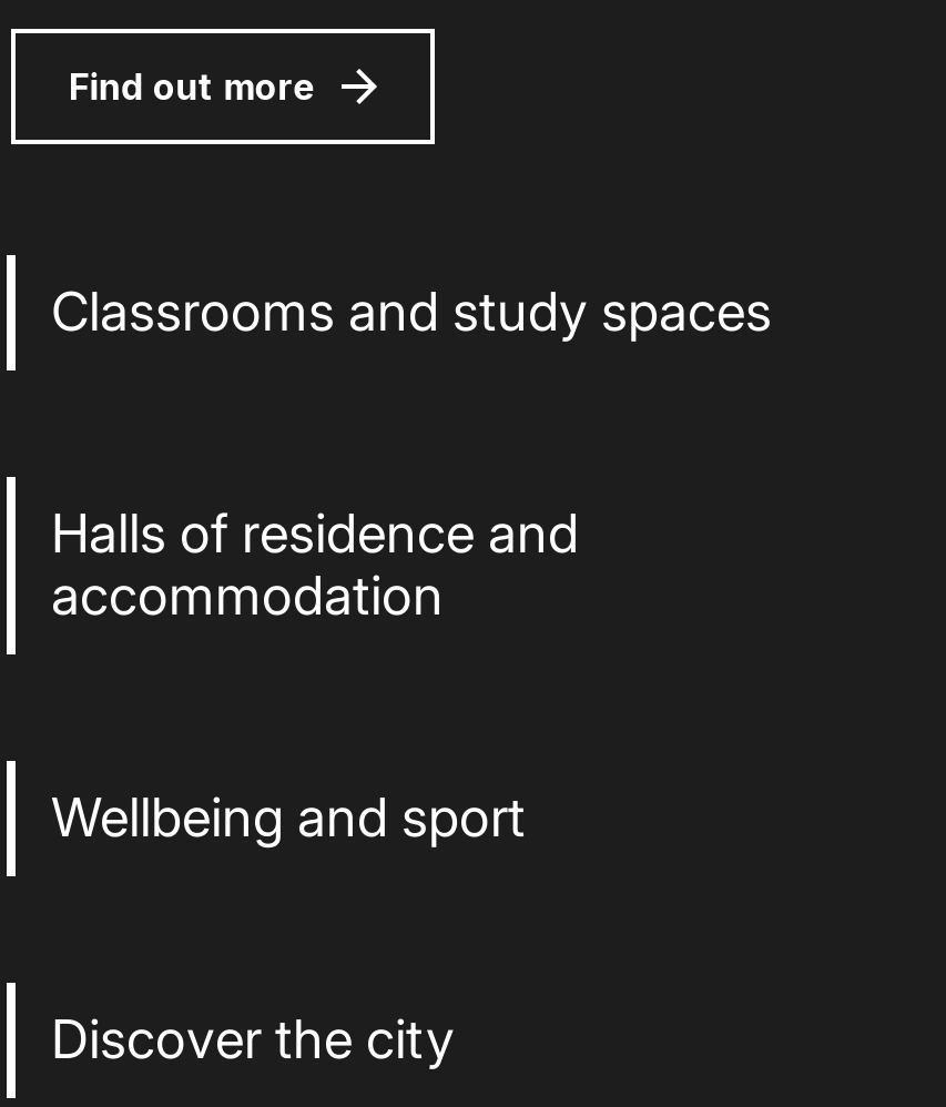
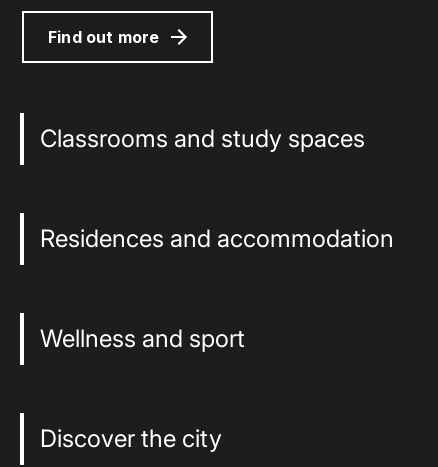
[51,502,579,628] Halls of residence and | accommodation -> [40,224,394,253] Residences and accommodation
[51,786,526,850] Wellbeing and sport -> [40,324,245,353] Wellness and sport

